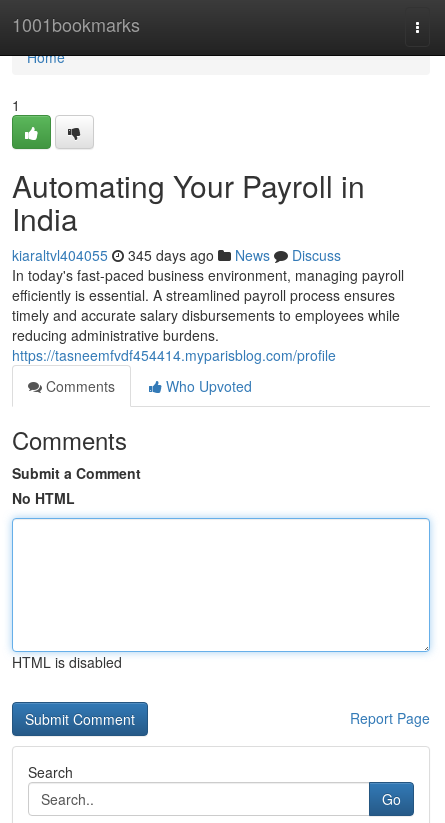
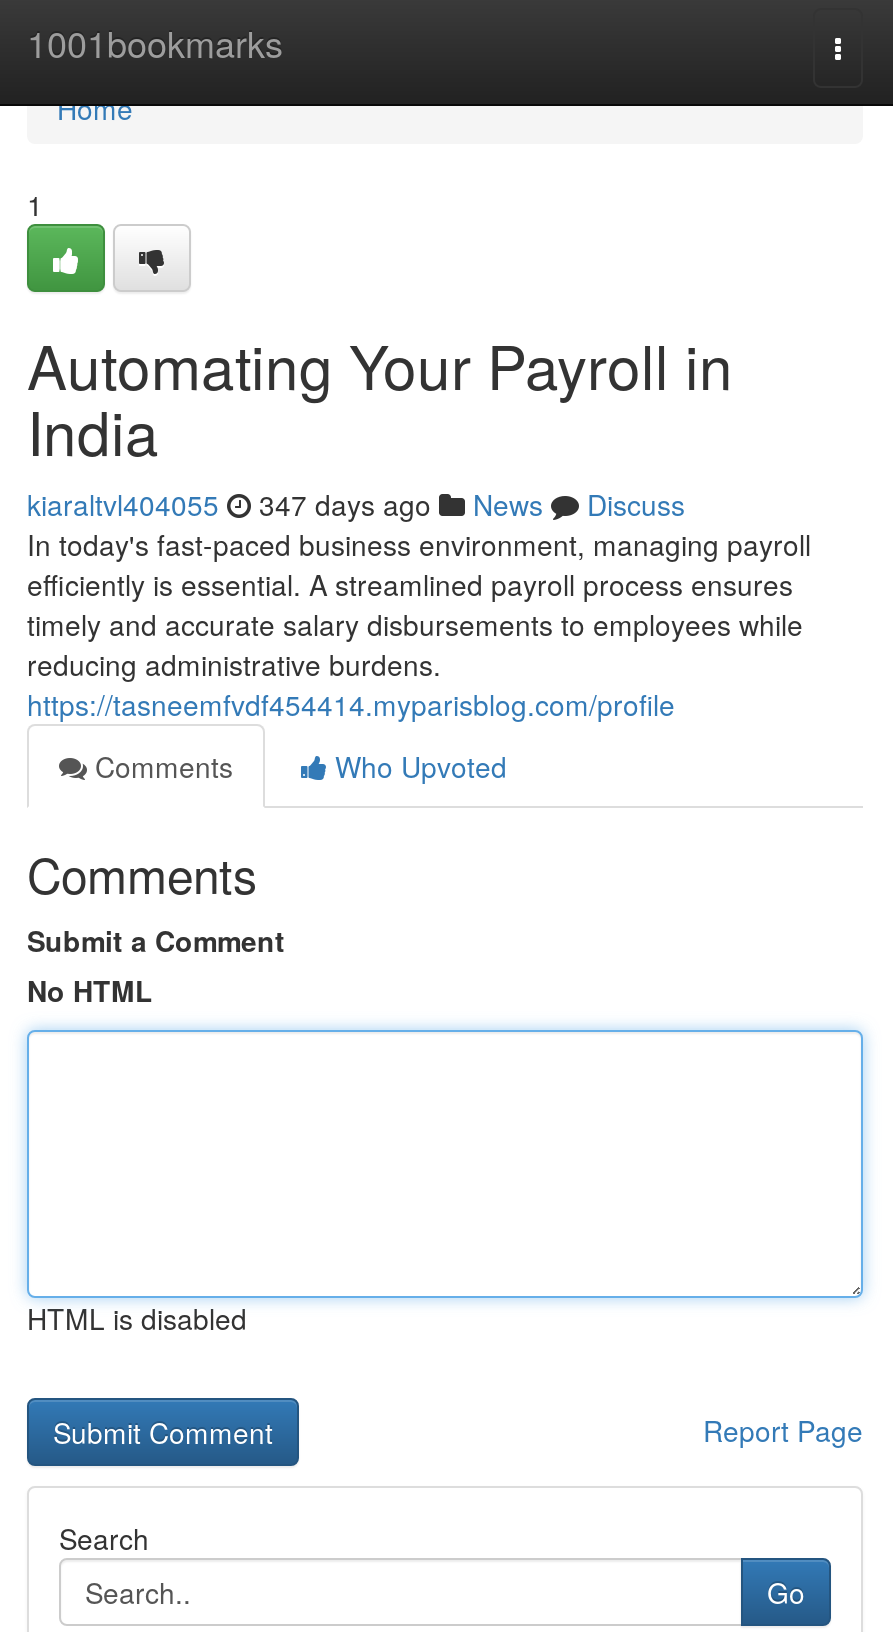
[12,245,341,265] kiaraltvl404055 345 days ago News Discuss -> [27,484,685,524] kiaraltvl404055 347 days ago News Discuss

